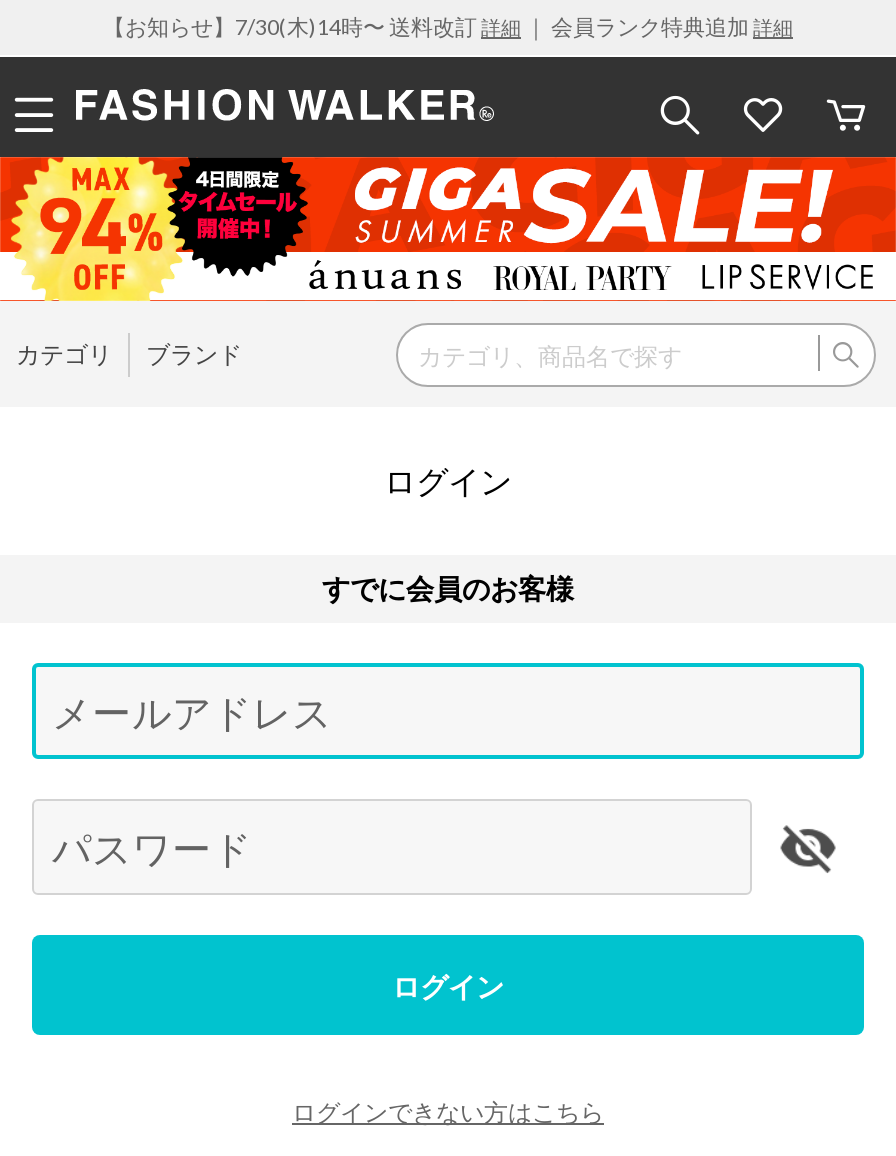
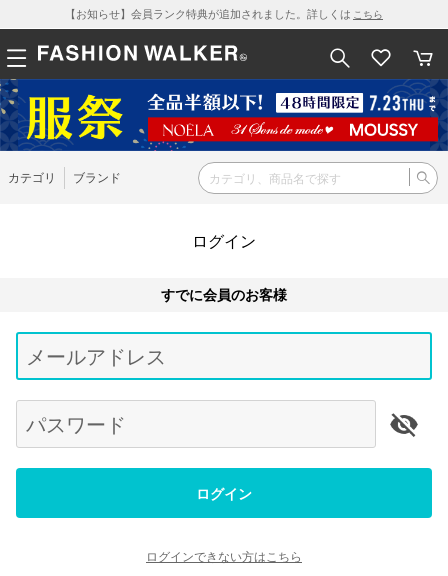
[103,13,793,39] 【お知らせ】7/30(木)14時〜 送料改訂詳細｜ 会員ランク特典追加詳細 -> [65,7,383,20] 【お知らせ】会員ランク特典が追加されました。詳しくはこちら
[6,155,890,303] [image] -> [3,79,445,152] [image]

